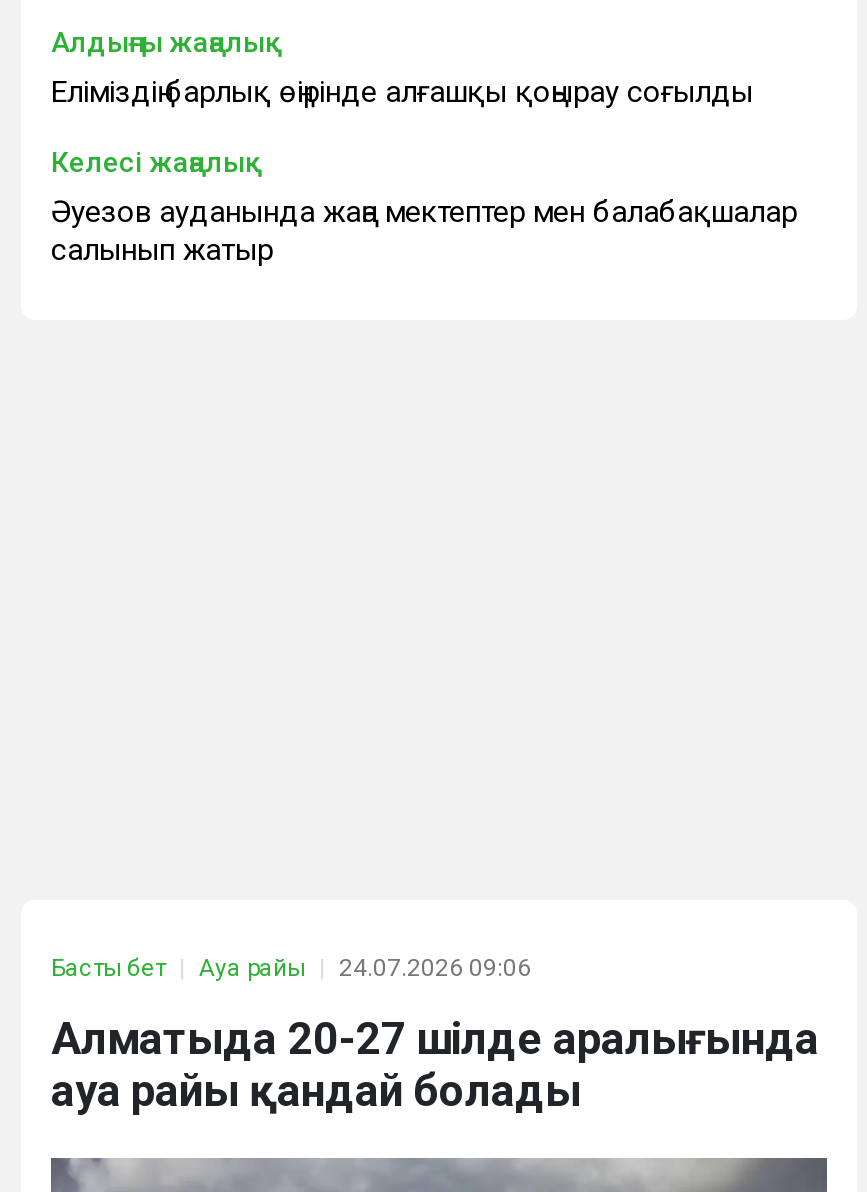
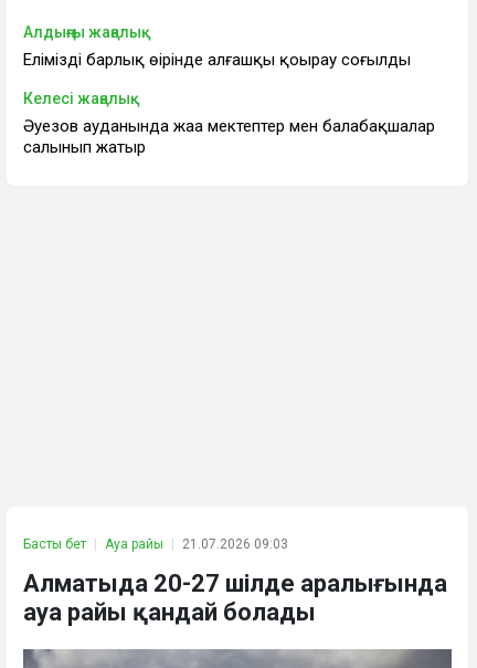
[51,955,531,983] Басты бет Ауа райы 24.07.2026 09:06 -> [23,537,288,552] Басты бет Ауа райы 21.07.2026 09:03

